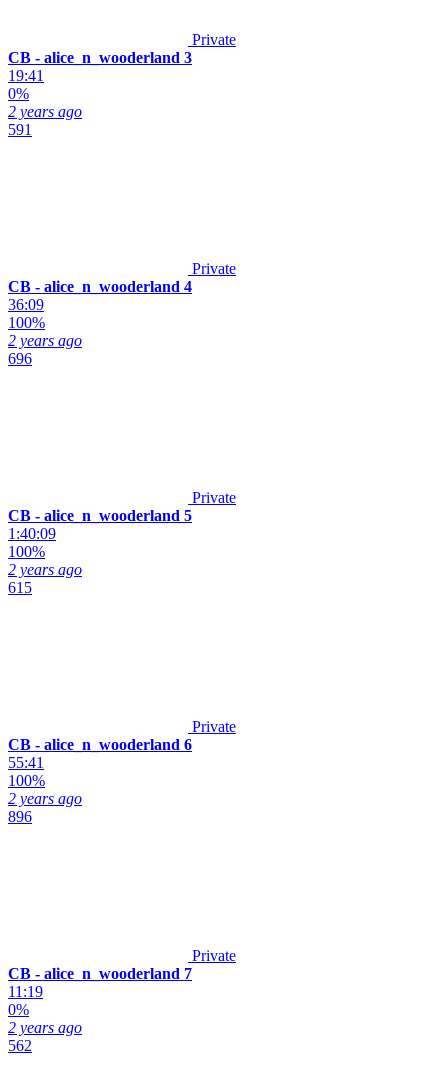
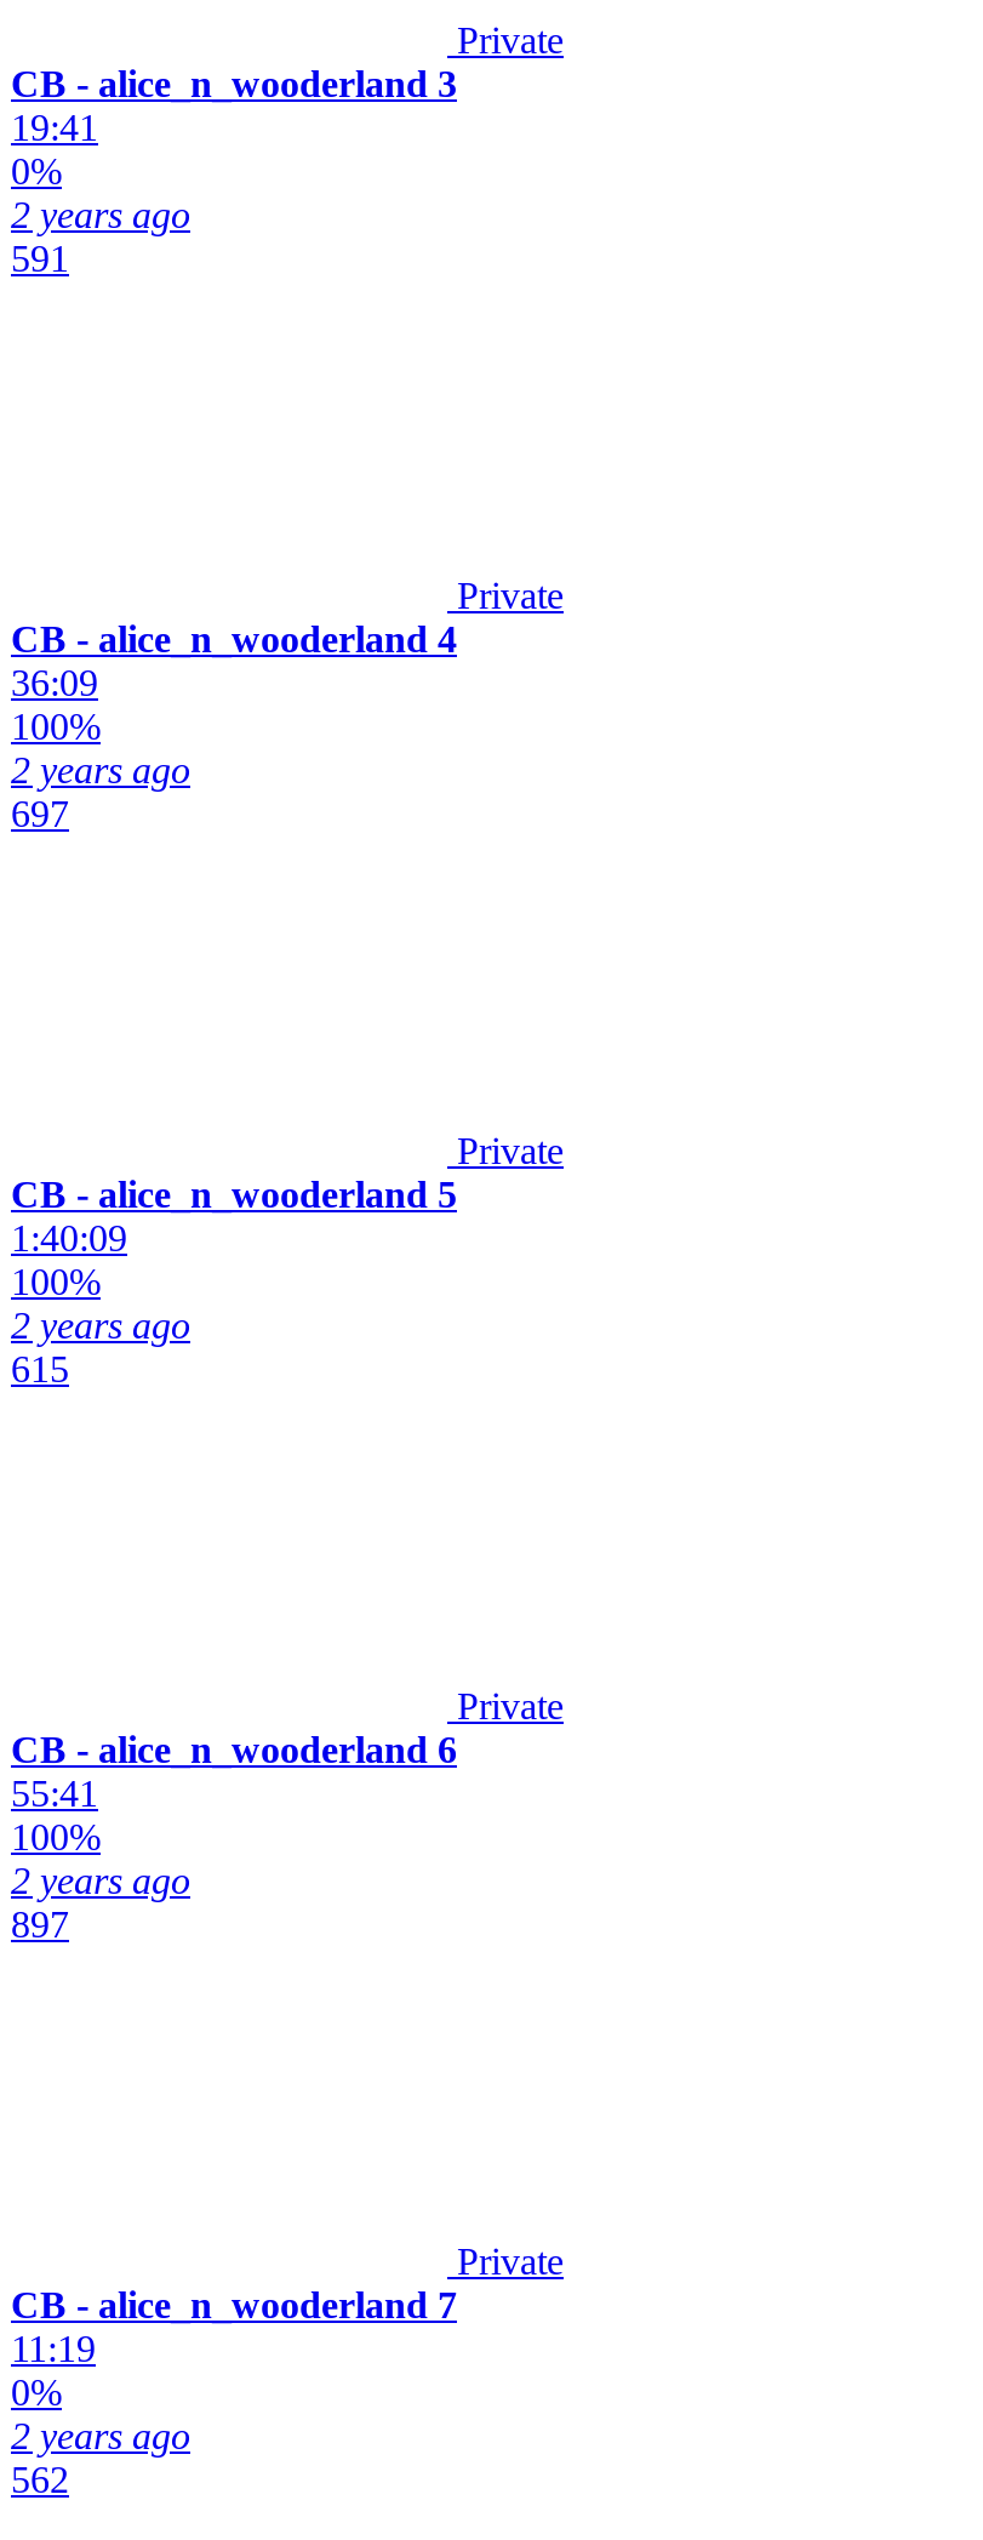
[8,350,32,367] 696 -> [11,793,69,835] 697
[8,808,32,825] 896 -> [11,1904,69,1945] 897

